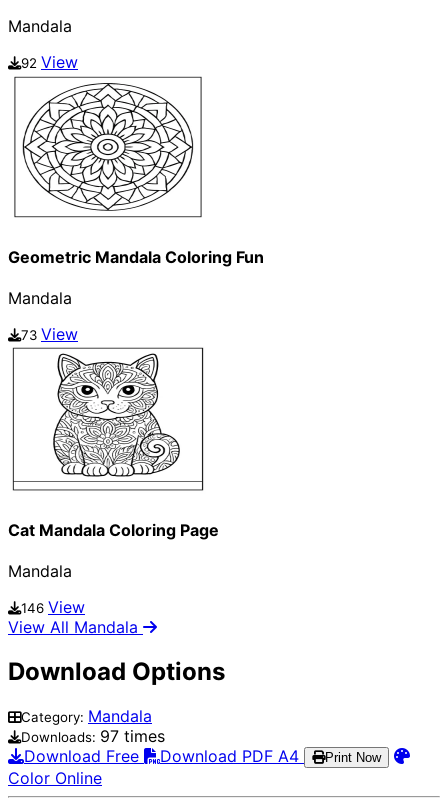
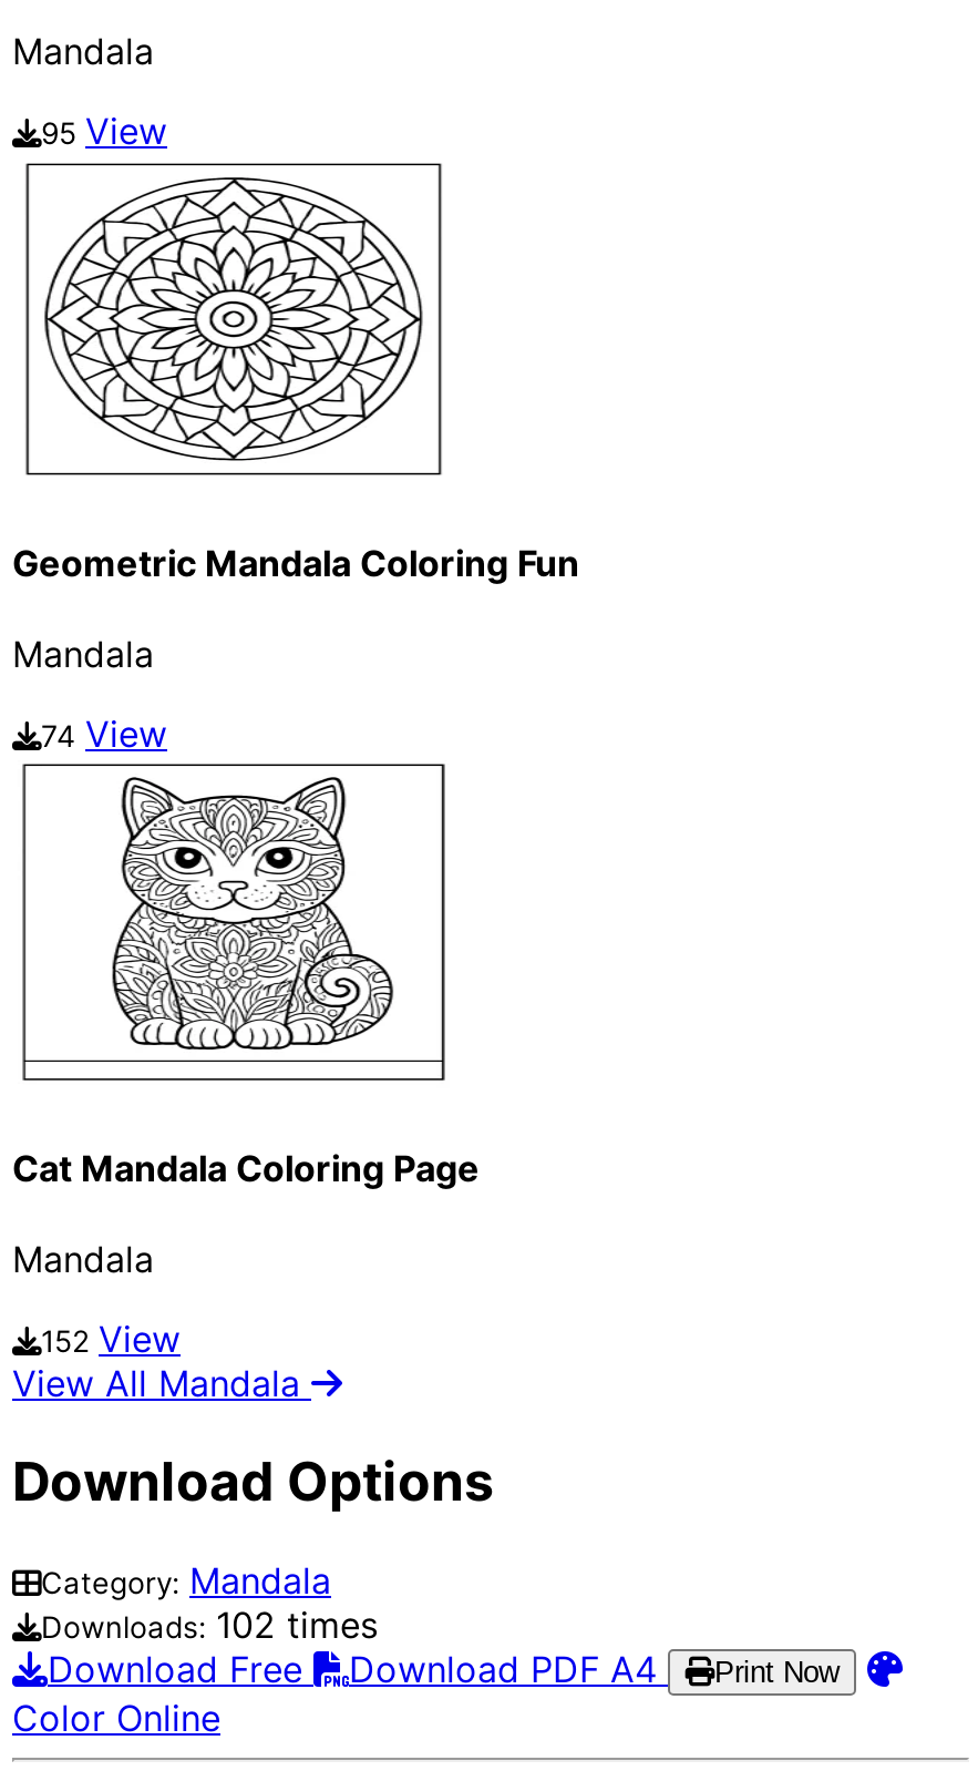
[21,52,78,72] 92 View -> [41,108,167,152] 95 View
[21,324,78,344] 73 View -> [41,712,167,756] 74 View
[21,597,85,617] 146 View -> [41,1316,181,1361] 152 View
[21,726,165,746] Downloads: 97 times -> [41,1602,378,1646] Downloads: 102 times

